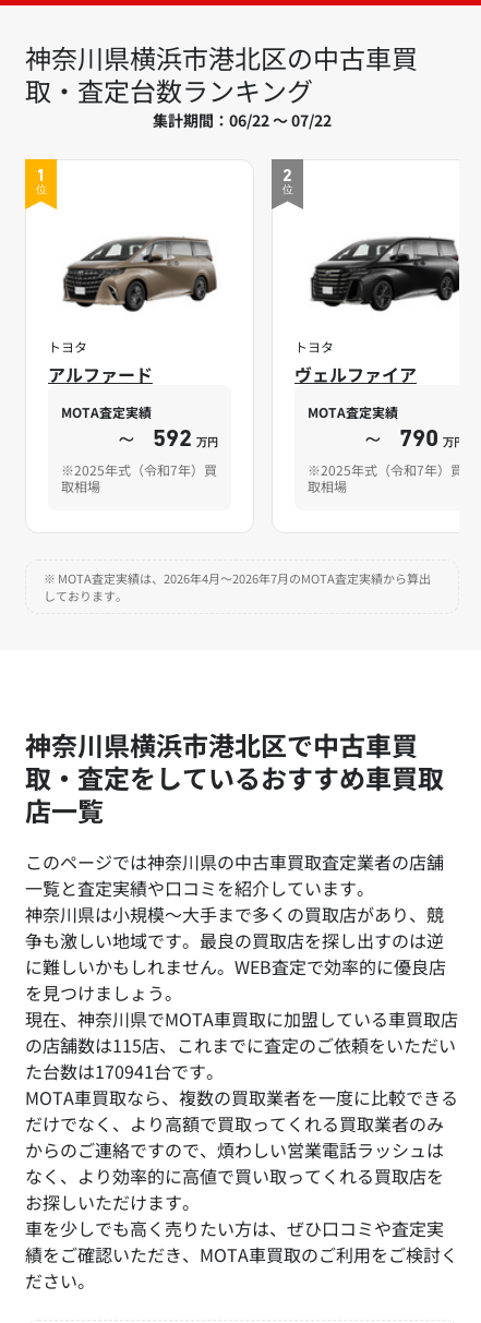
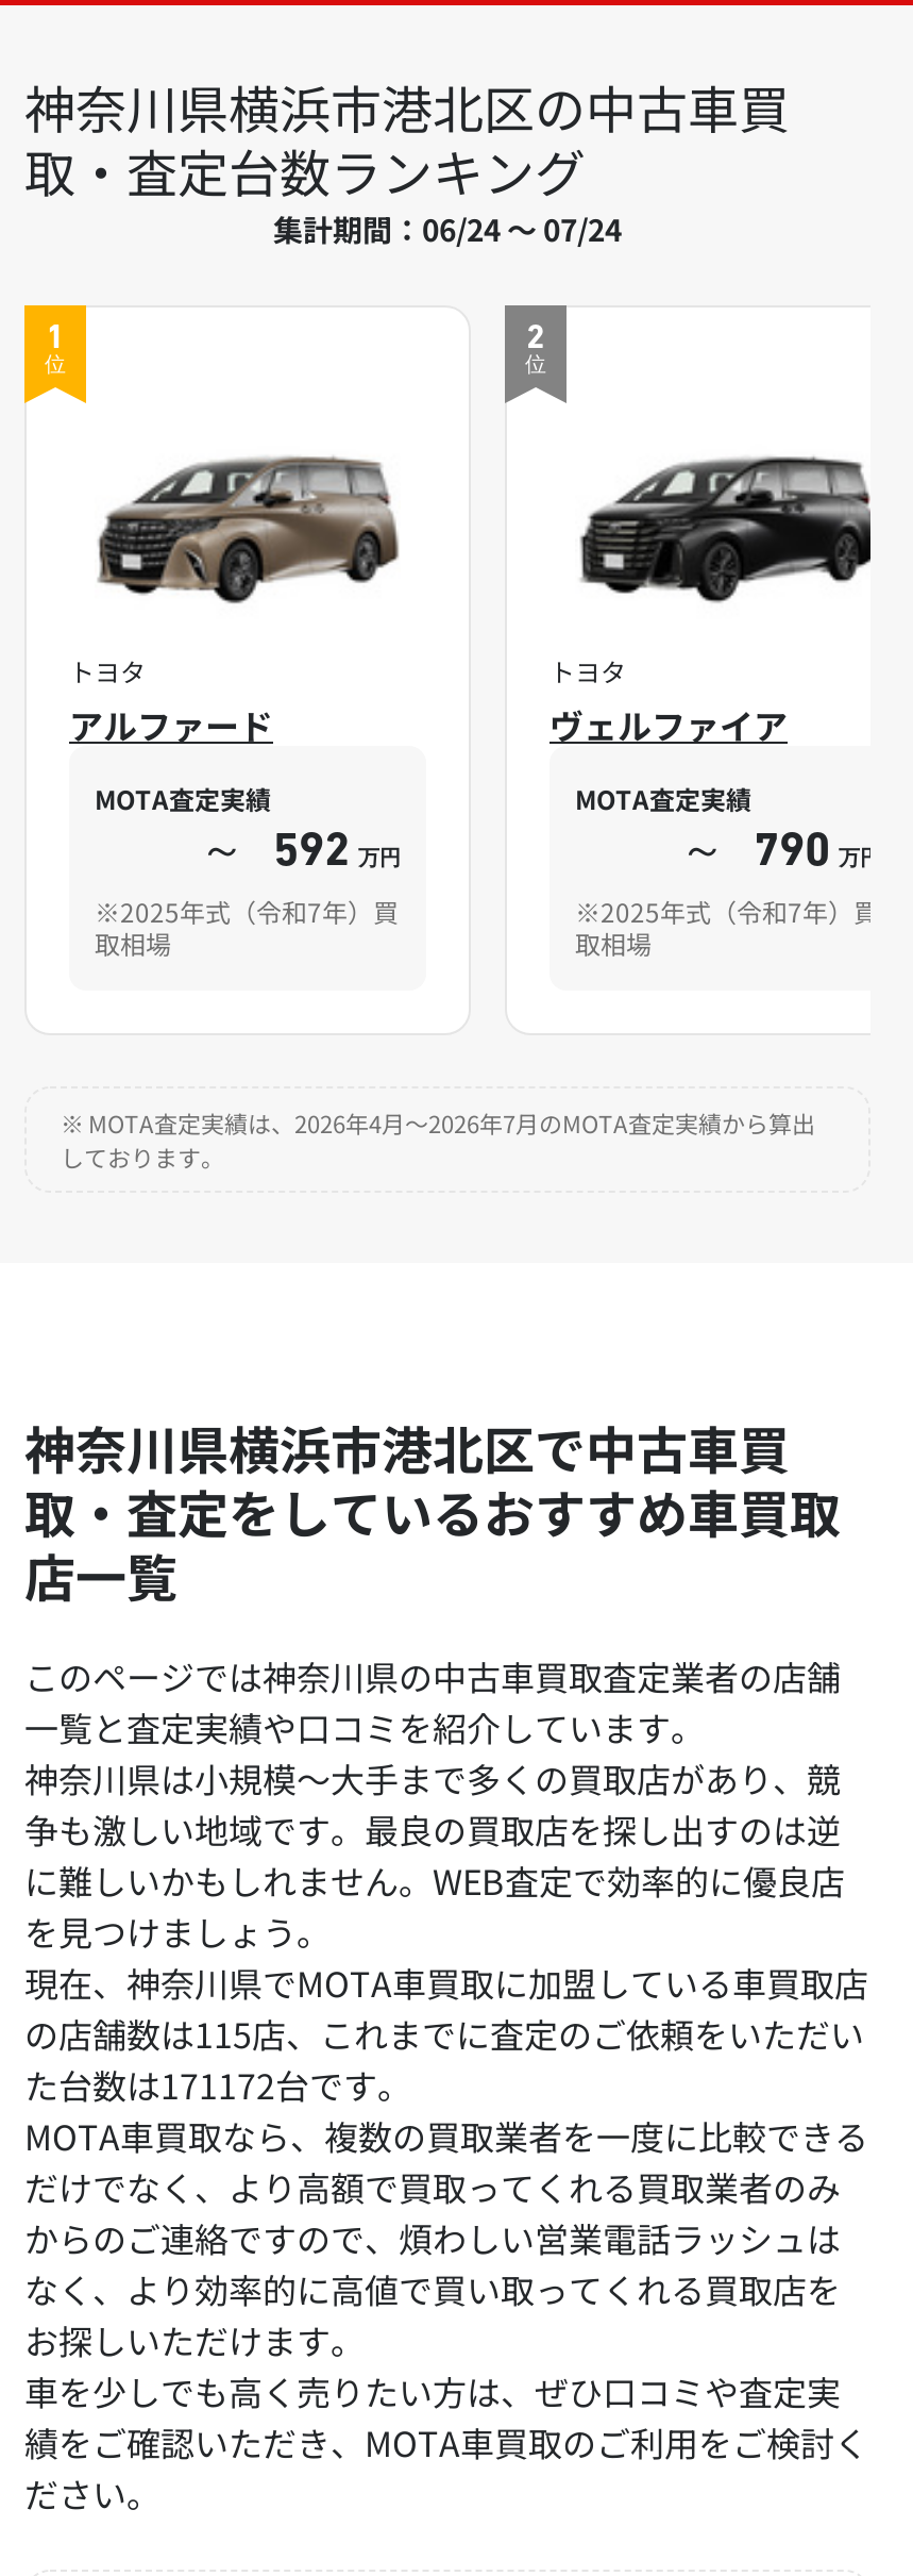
[153,109,332,130] 集計期間：06/22 ～ 07/22 -> [273,207,622,249] 集計期間：06/24 ～ 07/24
[25,1058,224,1084] た台数は170941台です。 -> [24,2058,411,2109] た台数は171172台です。

